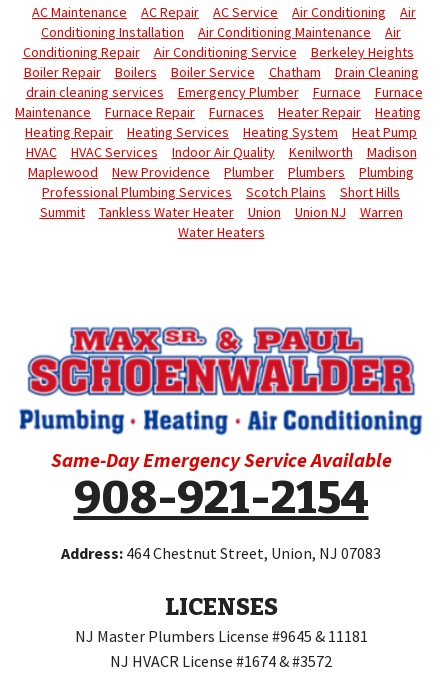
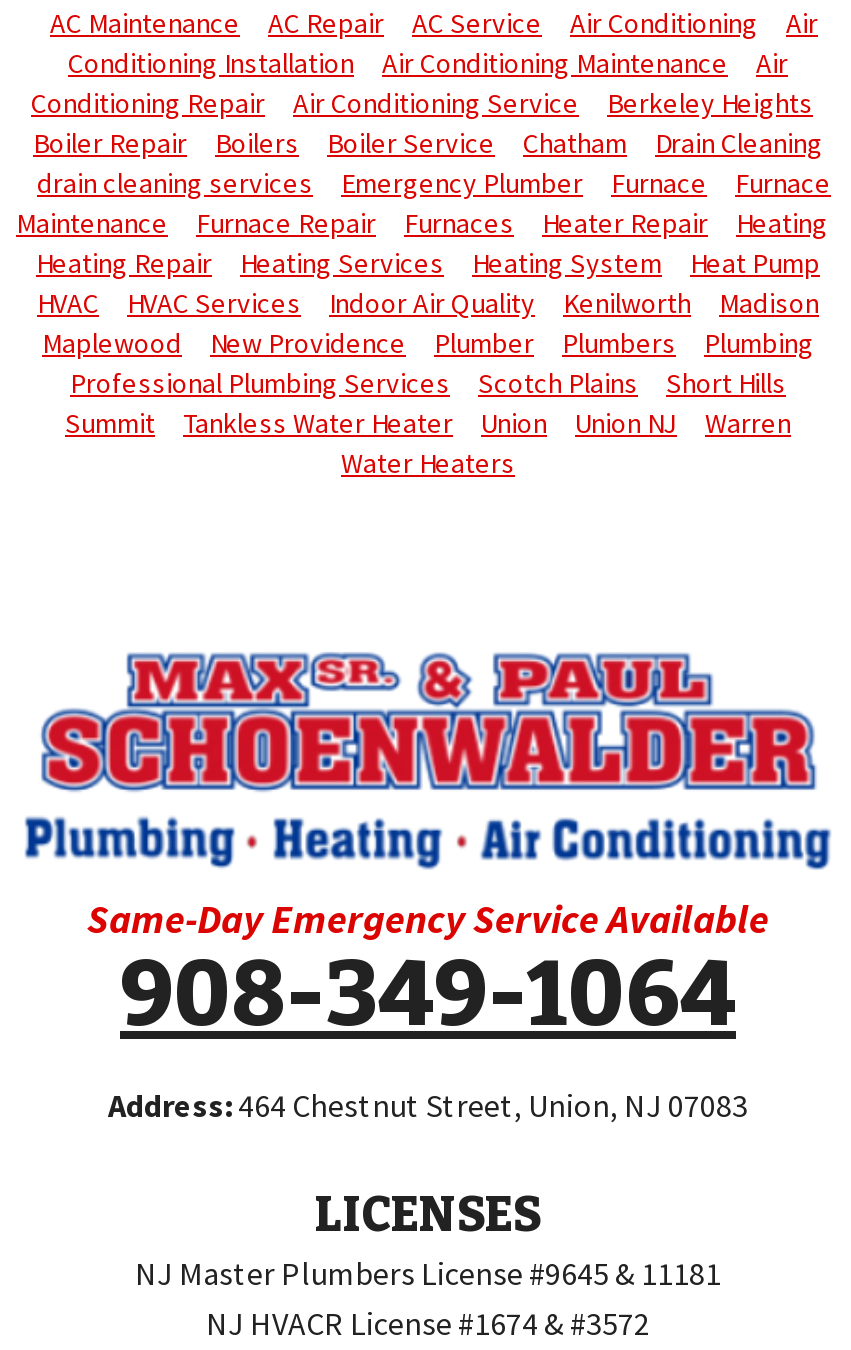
[73,471,368,525] 908-921-2154 -> [120,941,736,1049] 908-349-1064

